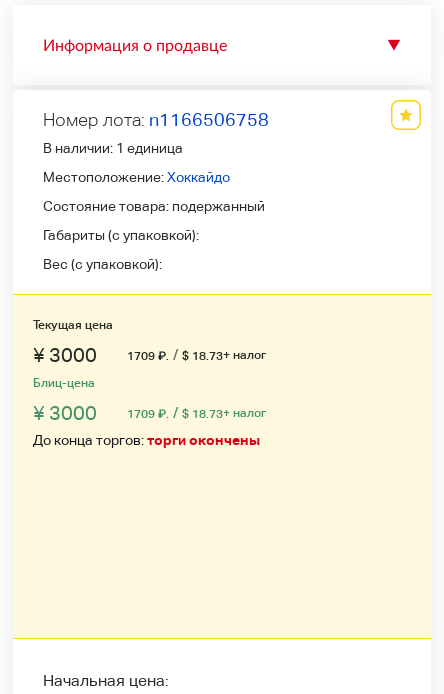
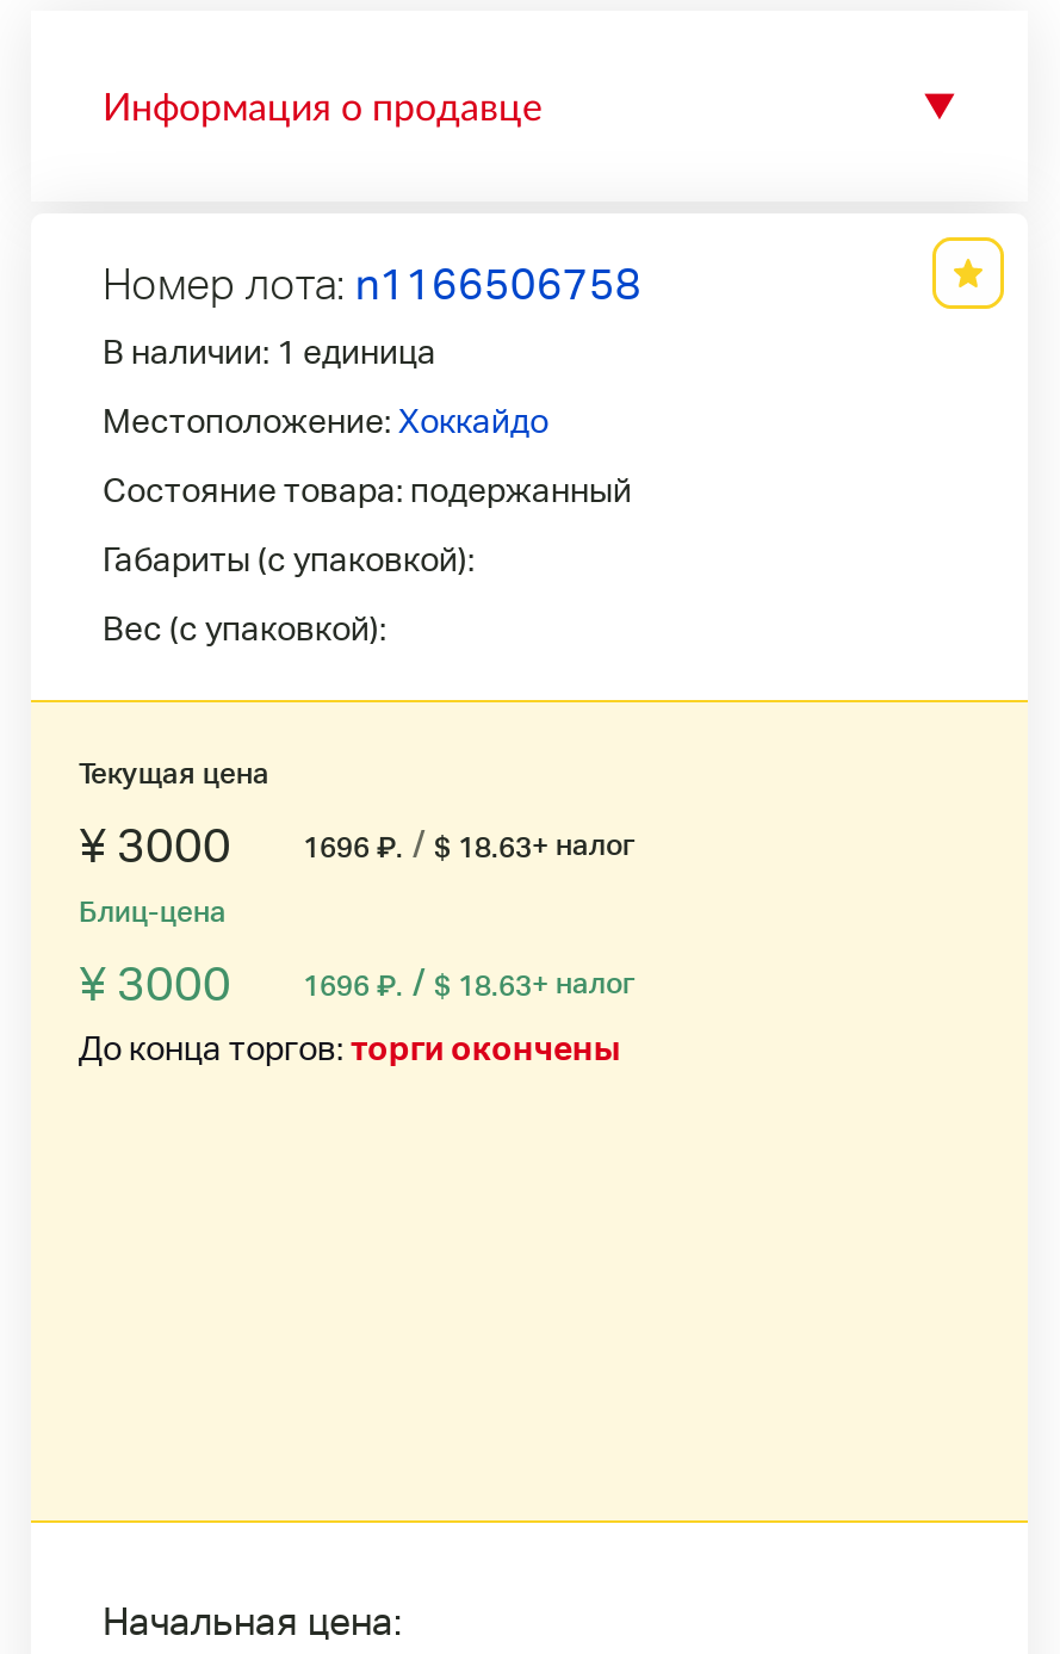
[33,344,266,366] ¥ 3000 1709 ₽. / $ 18.73+ налог -> [79,819,634,871] ¥ 3000 1696 ₽. / $ 18.63+ налог
[33,402,266,424] ¥ 3000 1709 ₽. / $ 18.73+ налог -> [79,957,634,1010] ¥ 3000 1696 ₽. / $ 18.63+ налог

